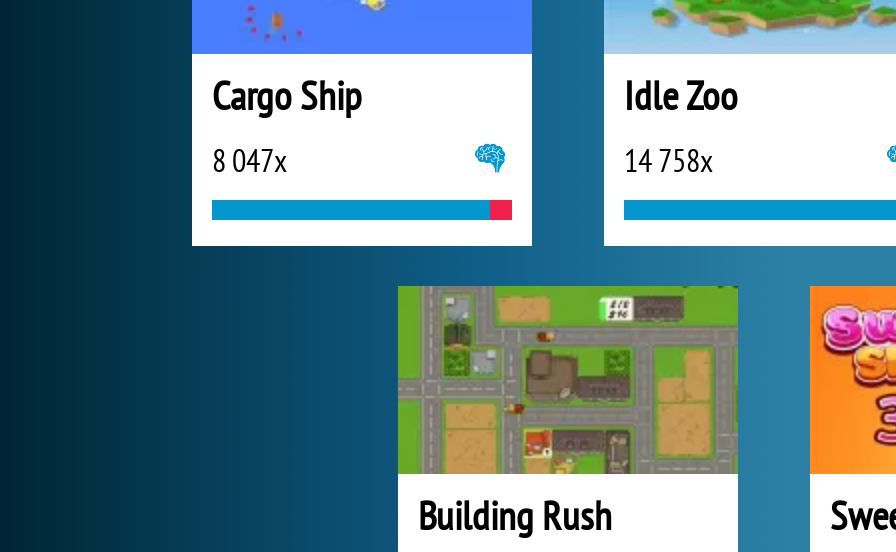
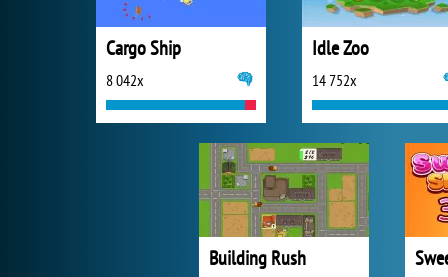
[212,140,288,180] 8 047x -> [106,70,144,90] 8 042x
[624,140,714,180] 14 758x -> [312,70,357,90] 14 752x

